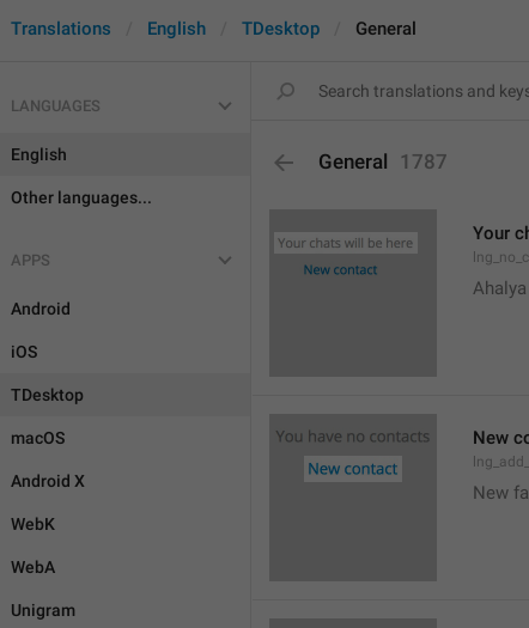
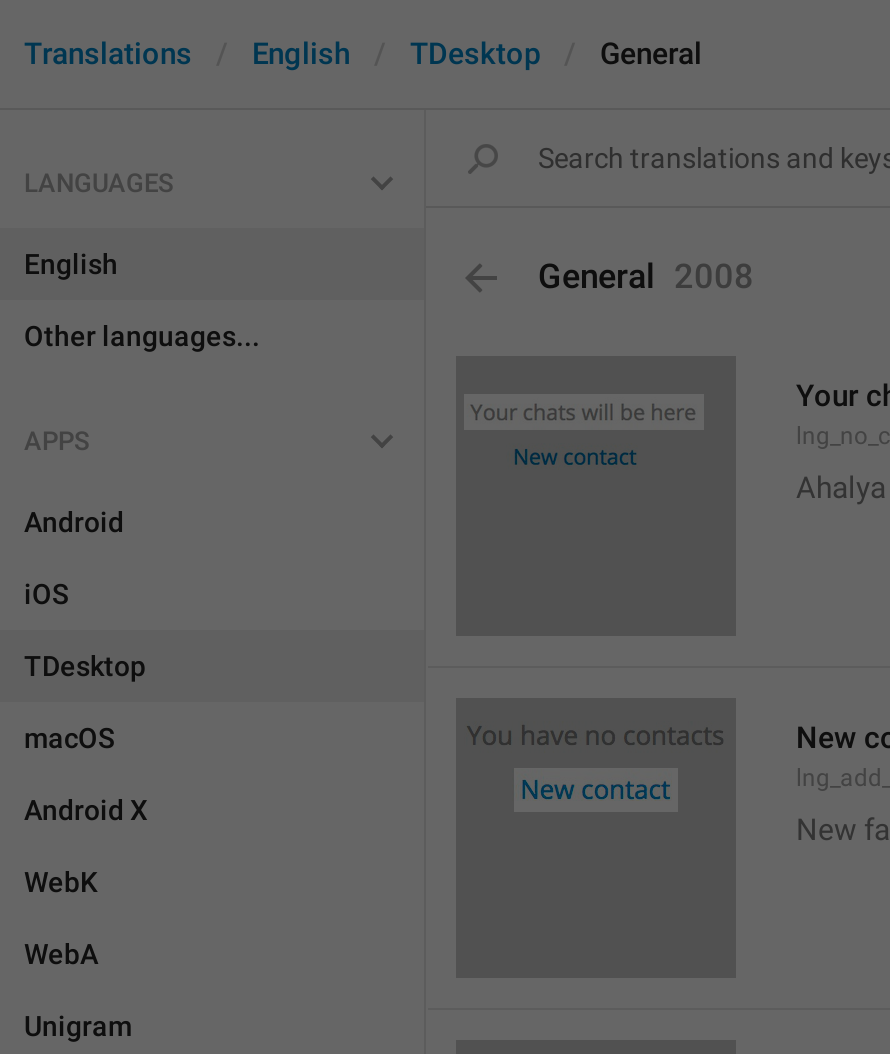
[318,150,448,173] General 1787 -> [538,256,754,296] General 2008

